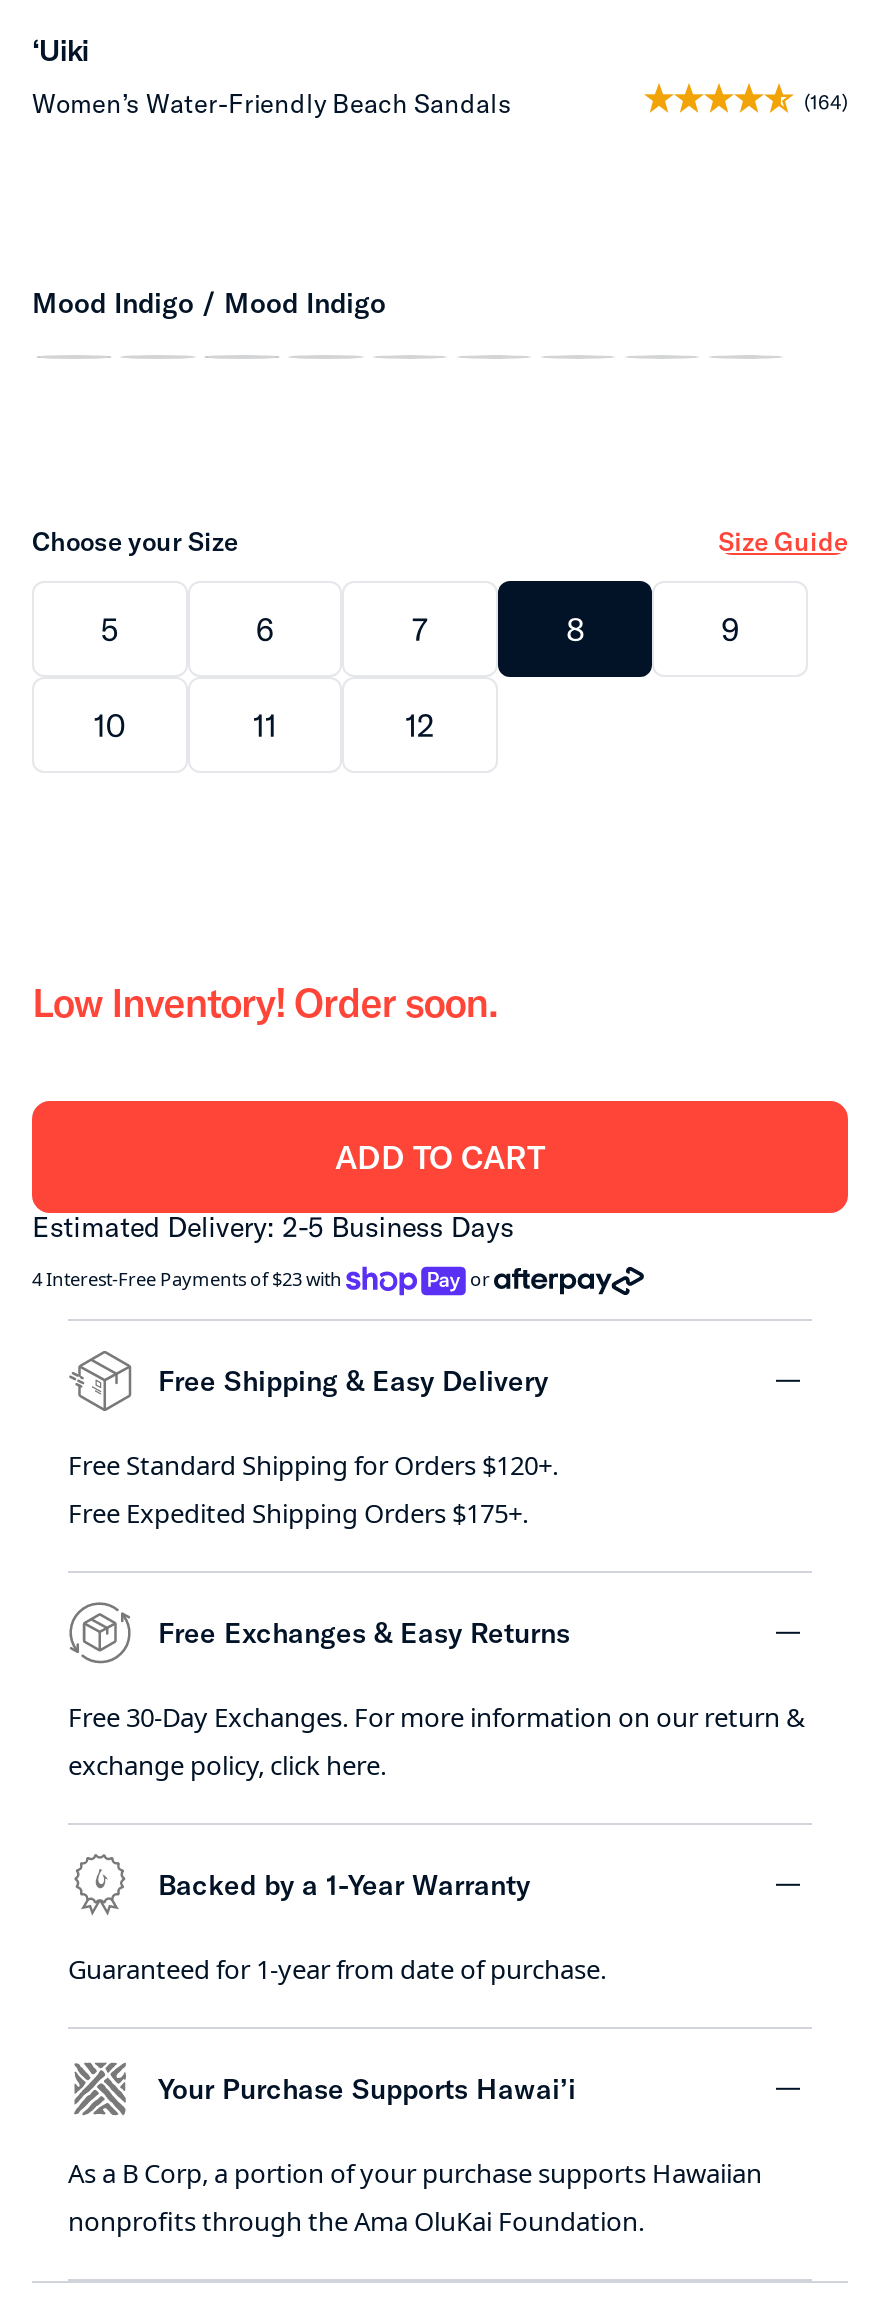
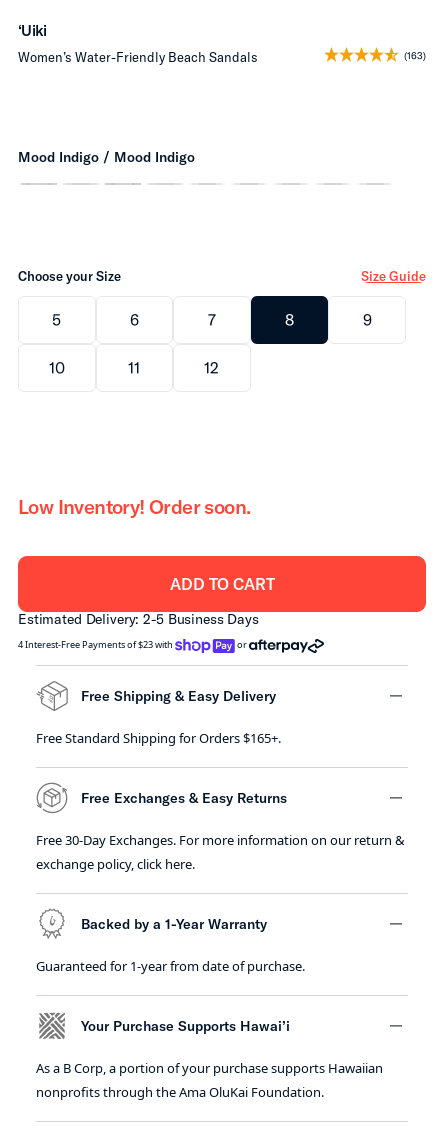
[804,89,848,115] (164) -> [404,50,426,63] (163)
[68,1447,558,1531] Free Standard Shipping for Orders $120+. | Free Expedited Shipping Orders $175+. -> [36,729,281,747] Free Standard Shipping for Orders $165+.

